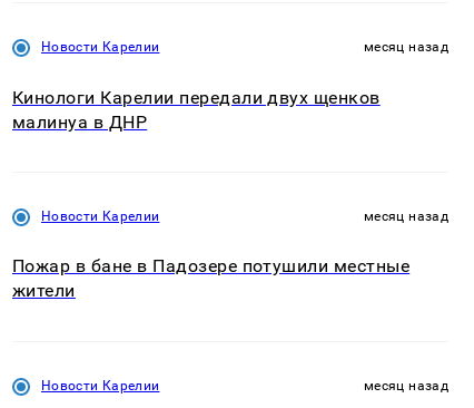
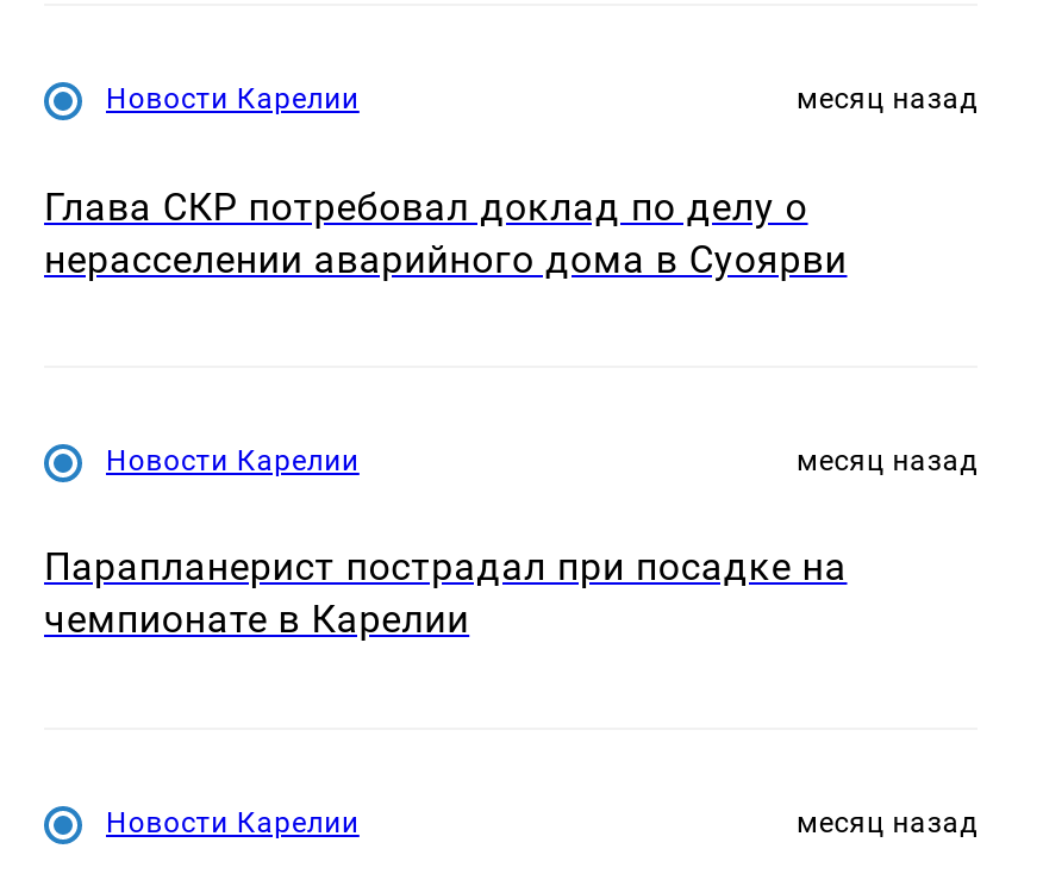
[12,87,380,132] Кинологи Карелии передали двух щенков | малинуа в ДНР -> [44,184,847,282] Глава СКР потребовал доклад по делу о | нерасселении аварийного дома в Суоярви
[12,256,410,301] Пожар в бане в Падозере потушили местные | жители -> [44,545,847,642] Парапланерист пострадал при посадке на | чемпионате в Карелии

